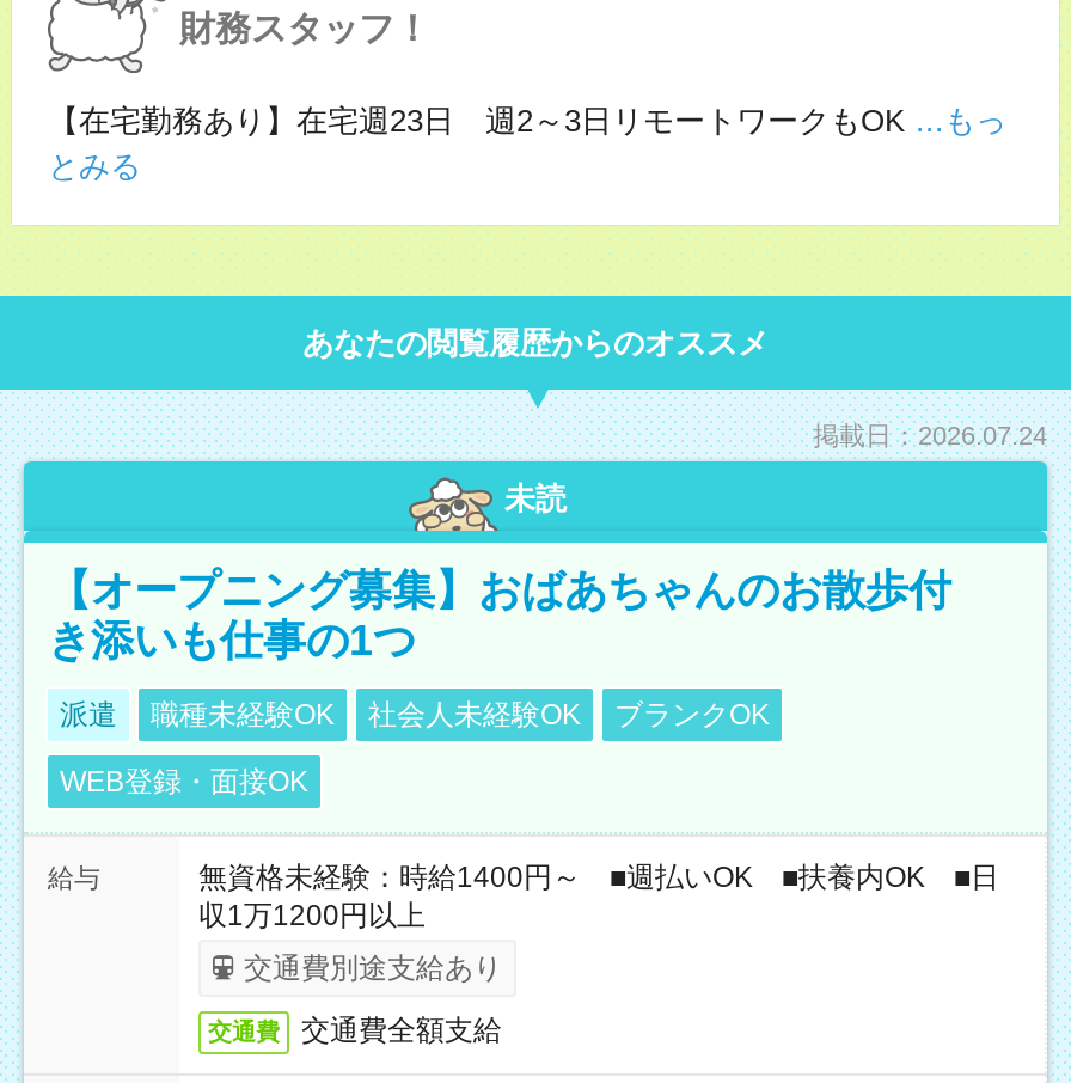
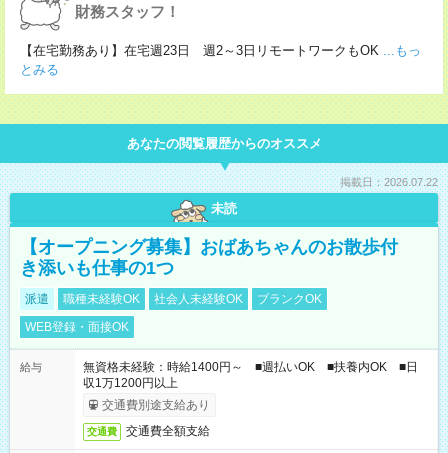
[813,421,1047,449] 掲載日：2026.07.24 -> [340,176,438,188] 掲載日：2026.07.22

